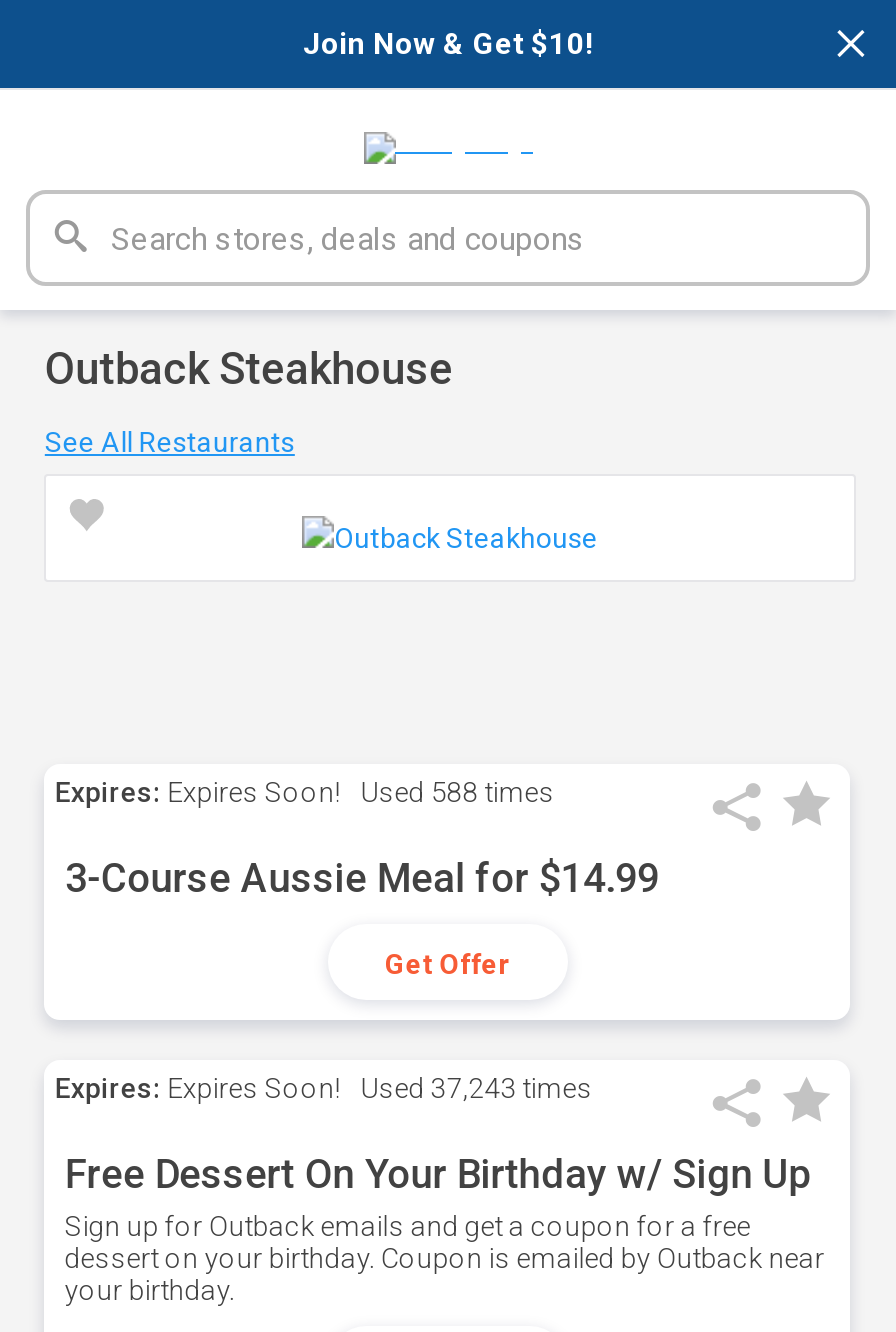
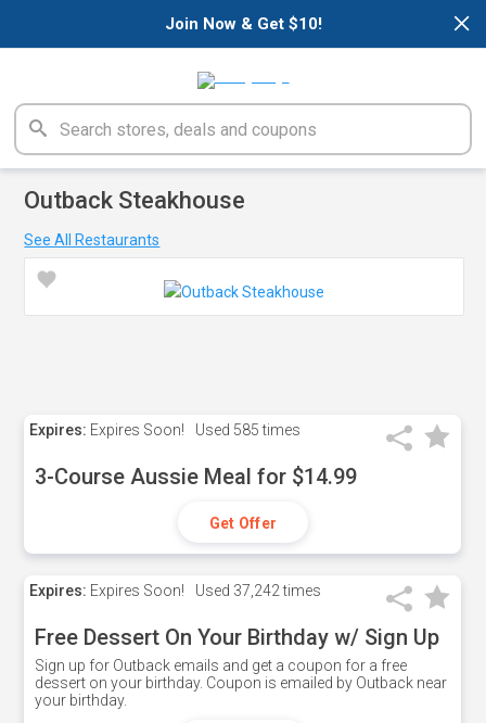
[55,776,555,808] Expires: Expires Soon! Used 588 times -> [30,421,301,439] Expires: Expires Soon! Used 585 times
[55,1072,593,1104] Expires: Expires Soon! Used 37,243 times -> [30,582,322,599] Expires: Expires Soon! Used 37,242 times

